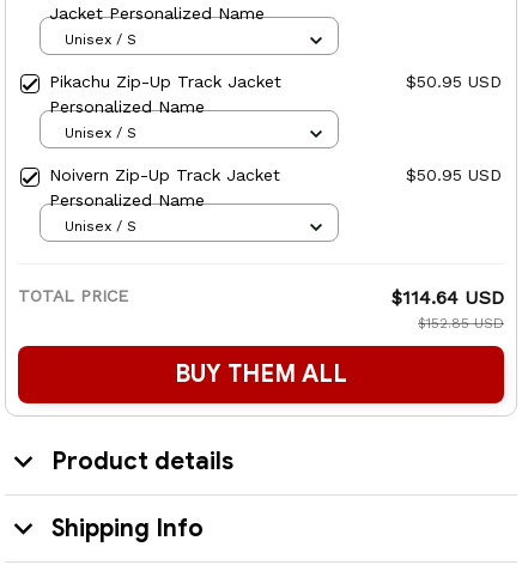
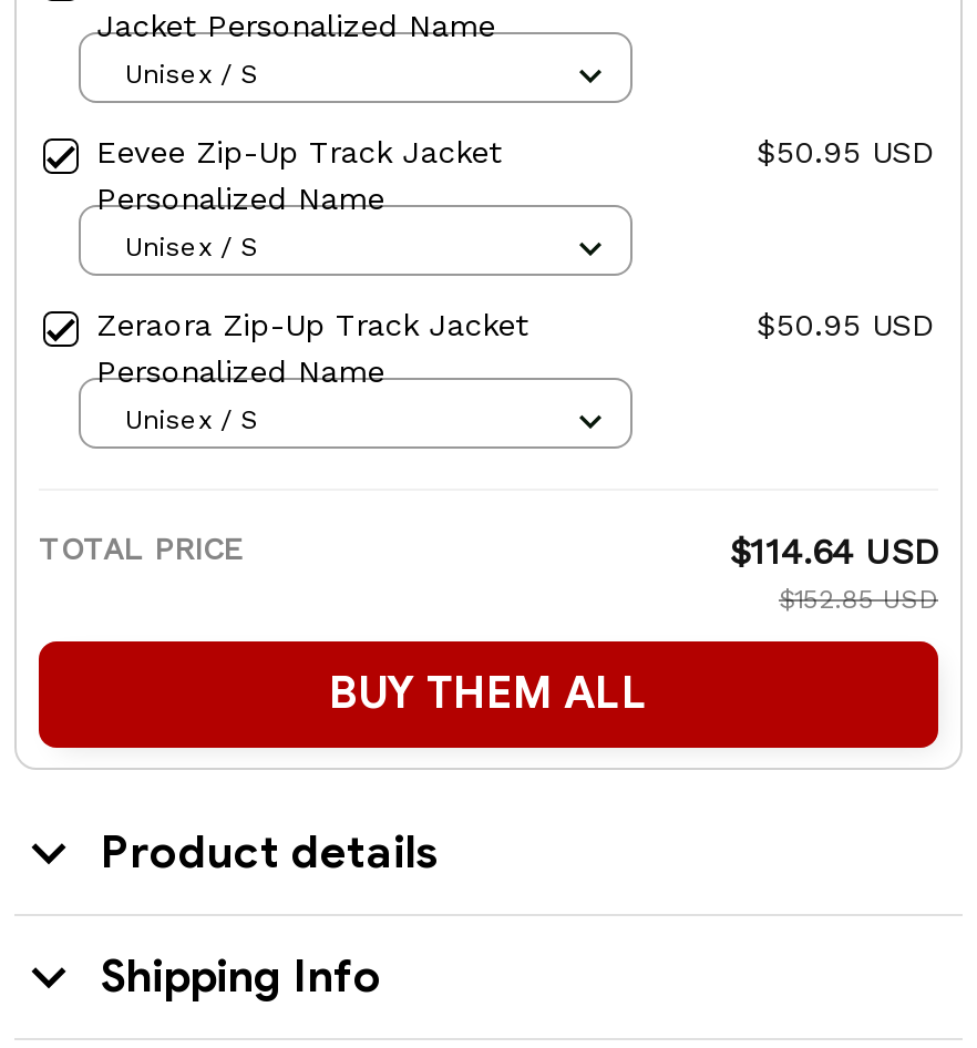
[49,72,281,91] Pikachu Zip-Up Track Jacket -> [96,133,502,168] Eevee Zip-Up Track Jacket
[49,165,280,184] Noivern Zip-Up Track Jacket -> [96,306,528,341] Zeraora Zip-Up Track Jacket

